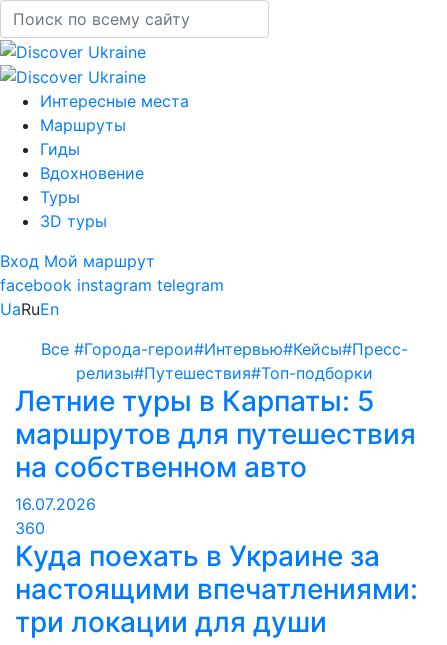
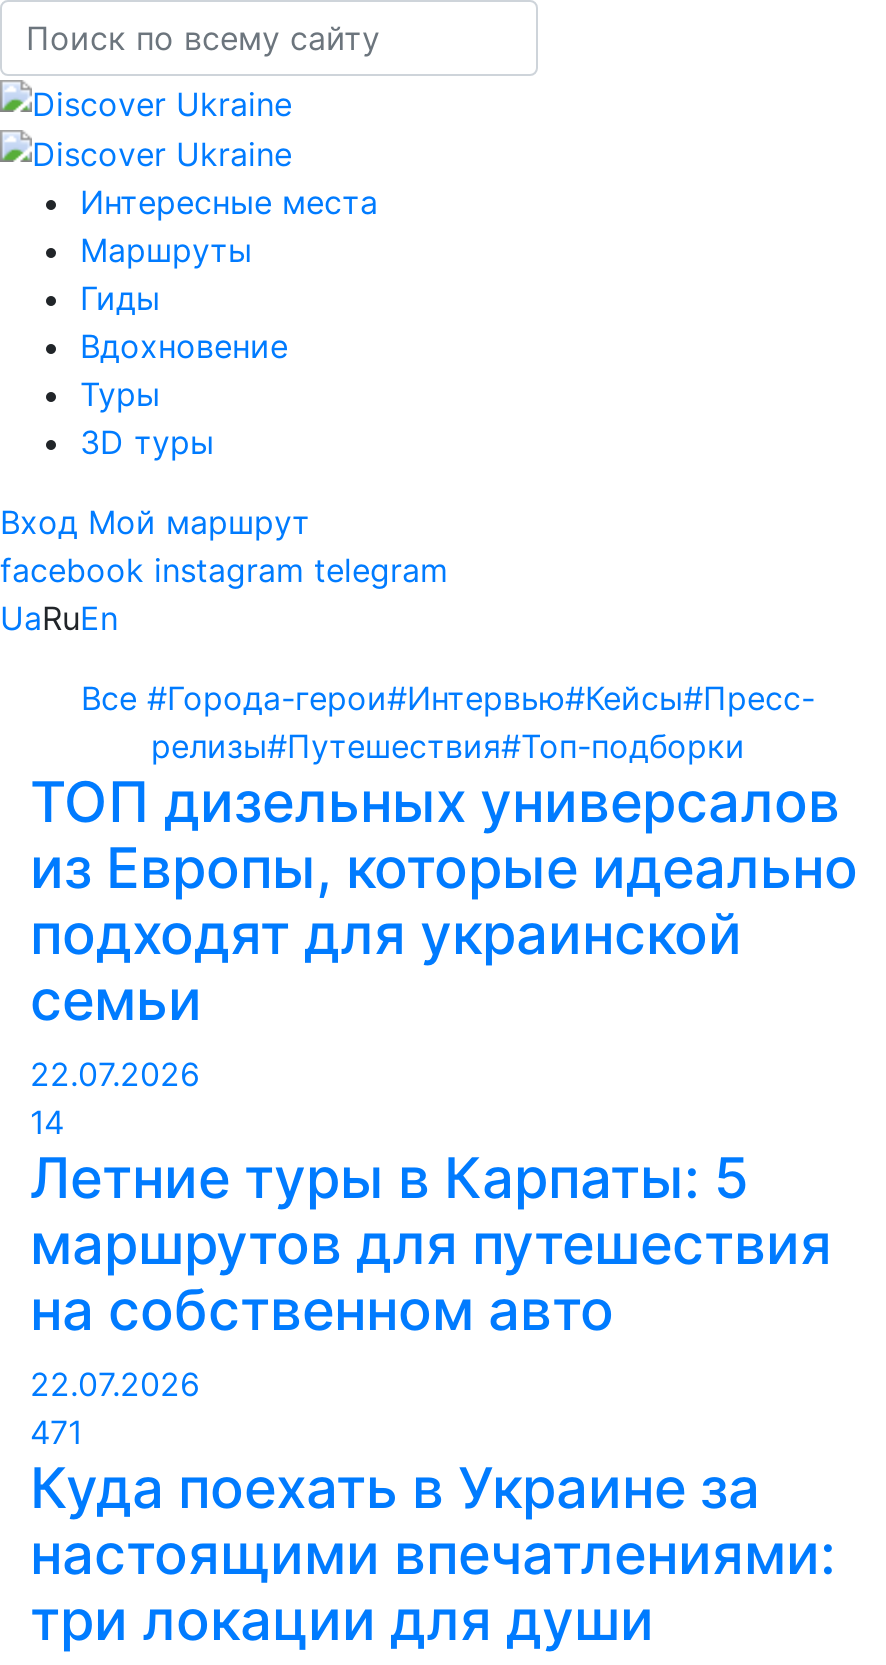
none -> [30,769,858,1143] ТОП дизельных универсалов | из Европы, которые идеально | подходят для украинской | семьи | 22.07.2026 | 14
[15,494,96,514] 16.07.2026 -> [30,1365,200,1405] 22.07.2026
[15,518,45,538] 360 -> [30,1413,82,1453] 471

